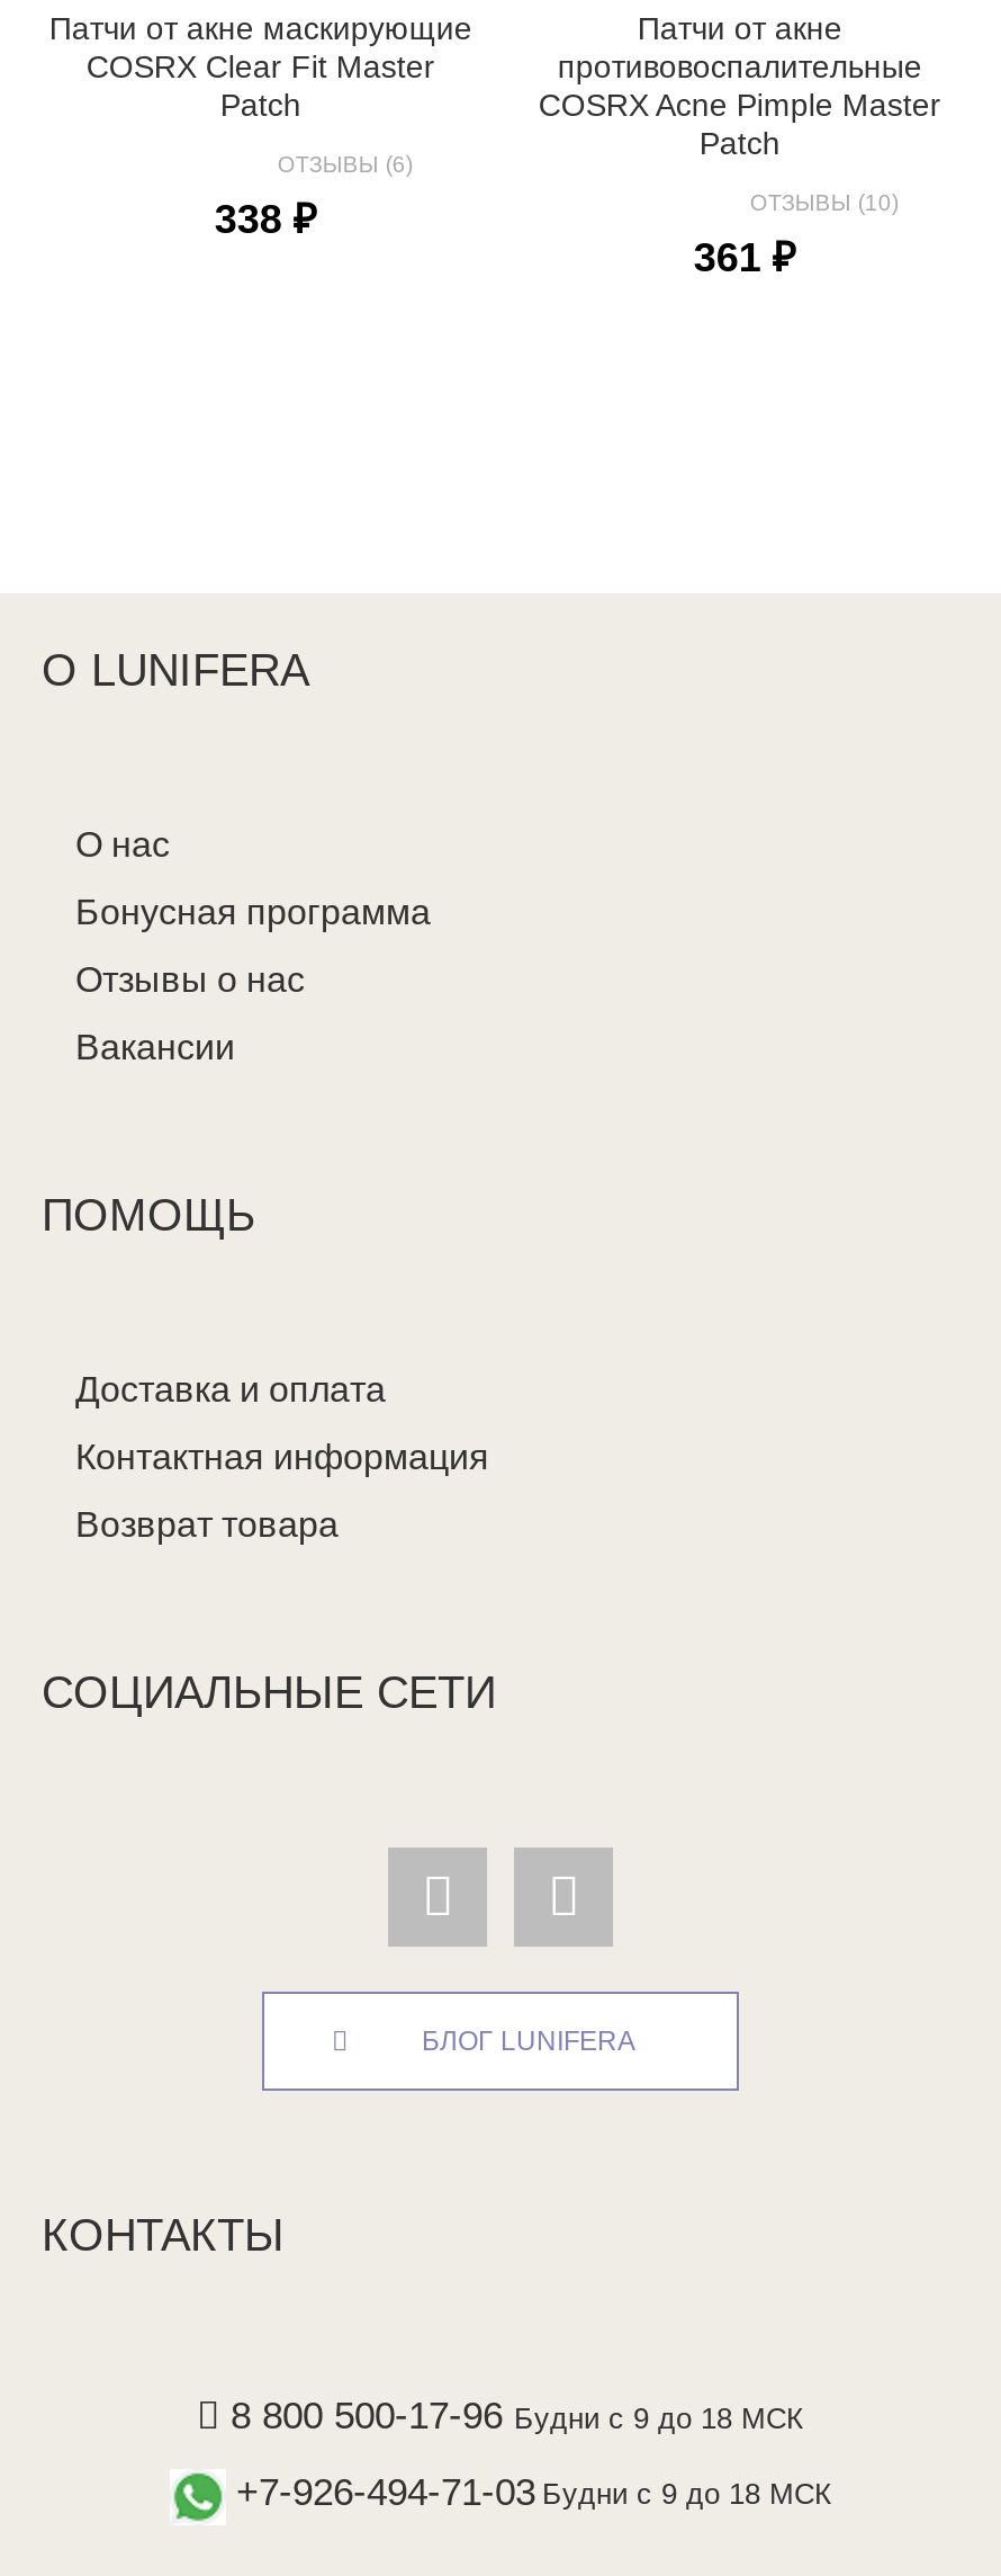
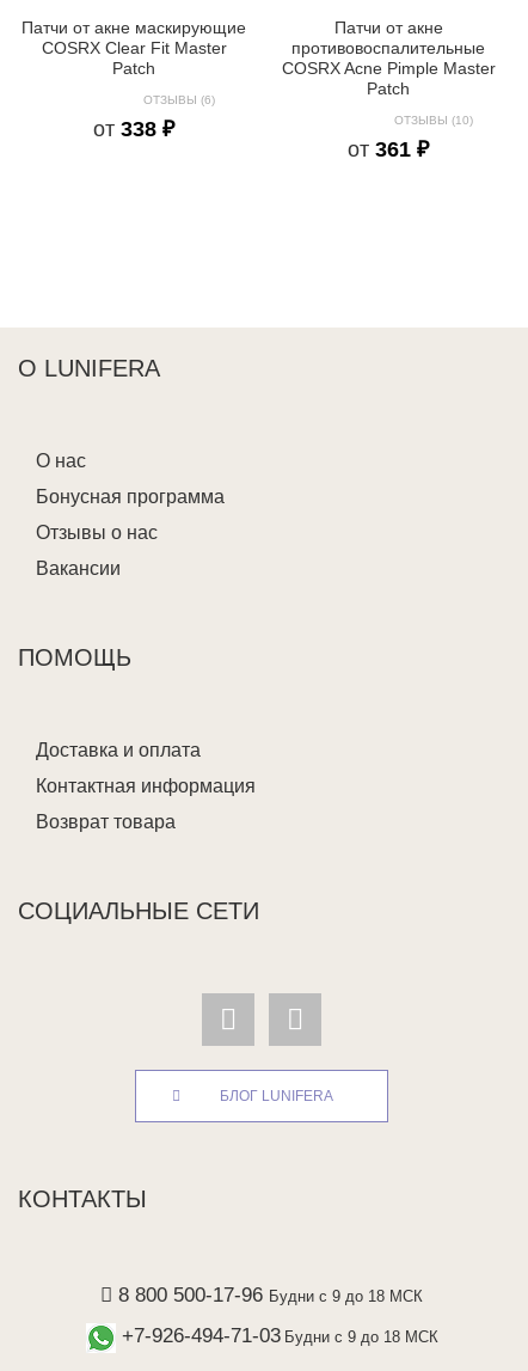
[214,197,316,242] 338 ₽ -> [94,117,175,141] от 338 ₽
[694,236,795,281] 361 ₽ -> [348,138,429,161] от 361 ₽

